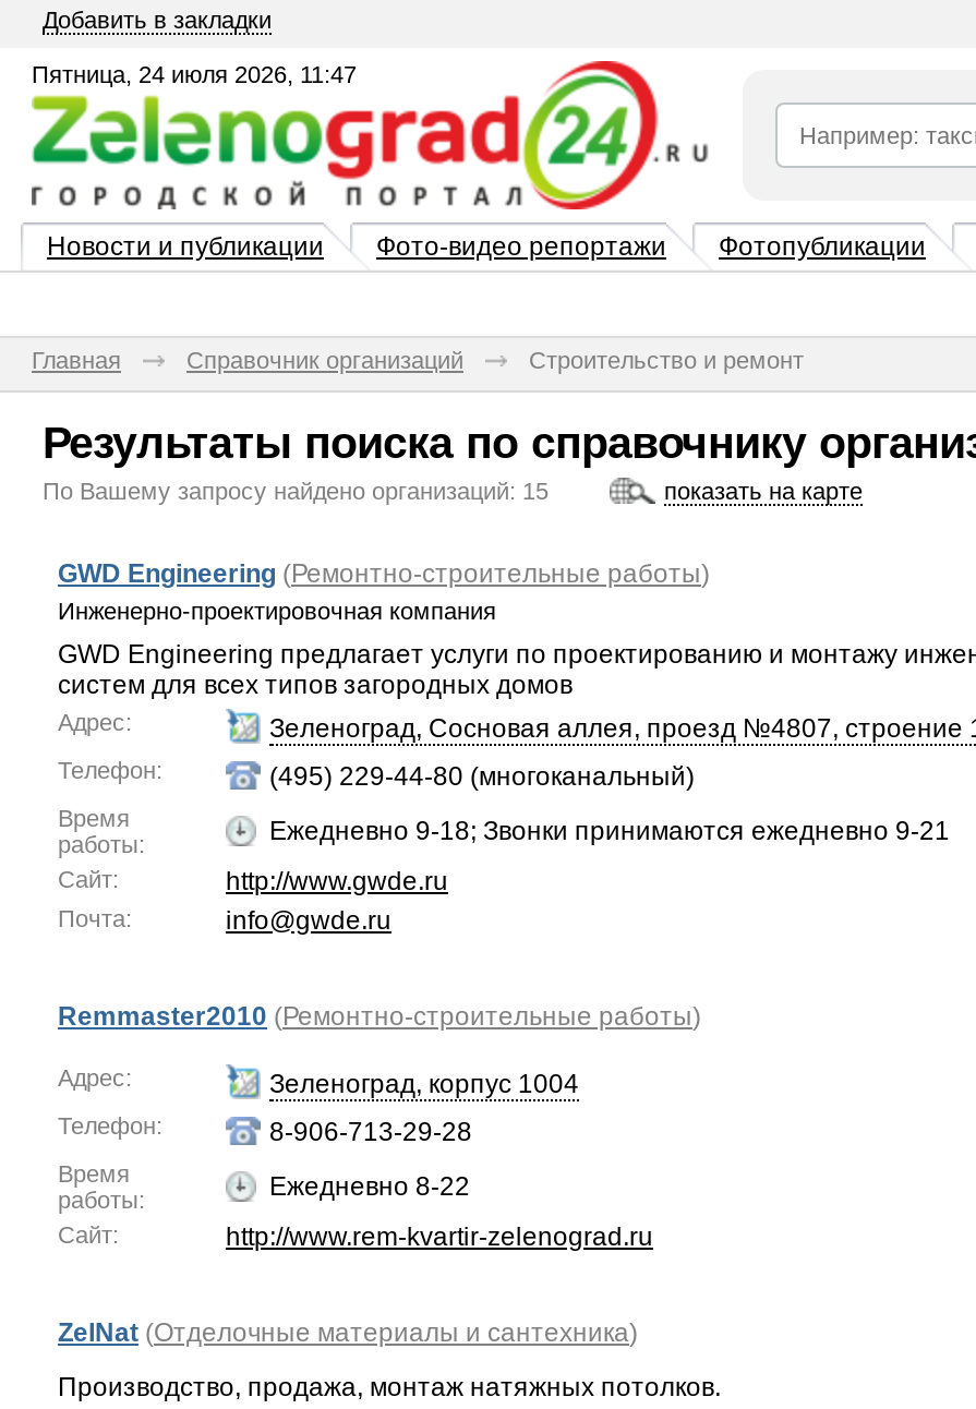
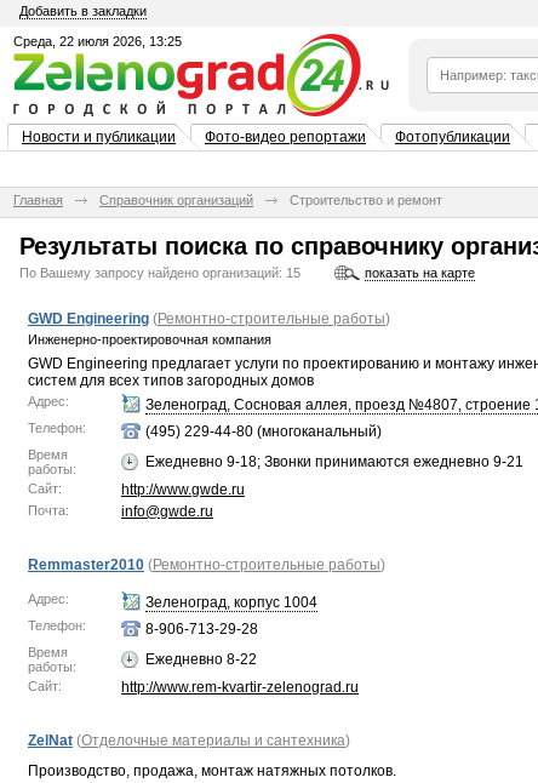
[32,61,357,87] Пятница, 24 июля 2026, 11:47 -> [13,34,182,48] Среда, 22 июля 2026, 13:25

